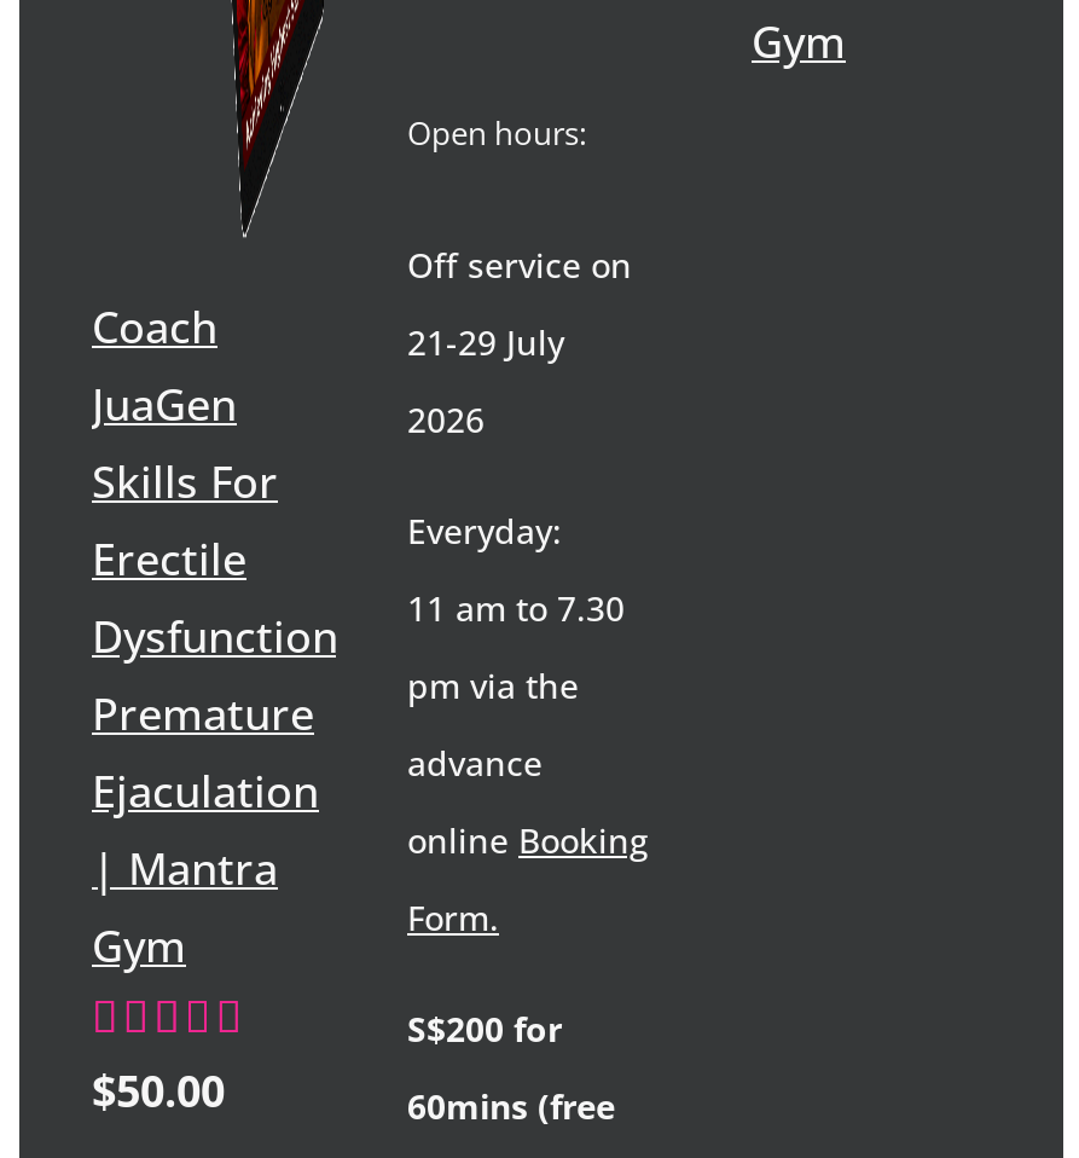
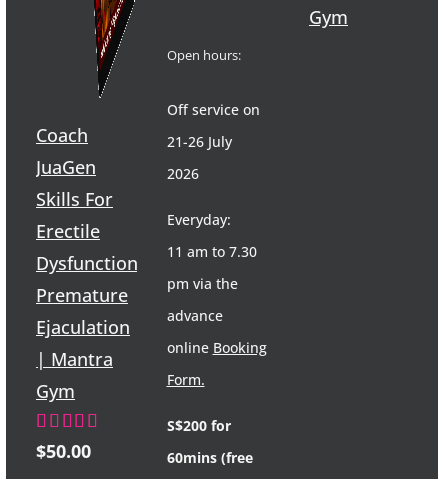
[407,319,564,365] 21-29 July -> [166,132,231,151] 21-26 July

